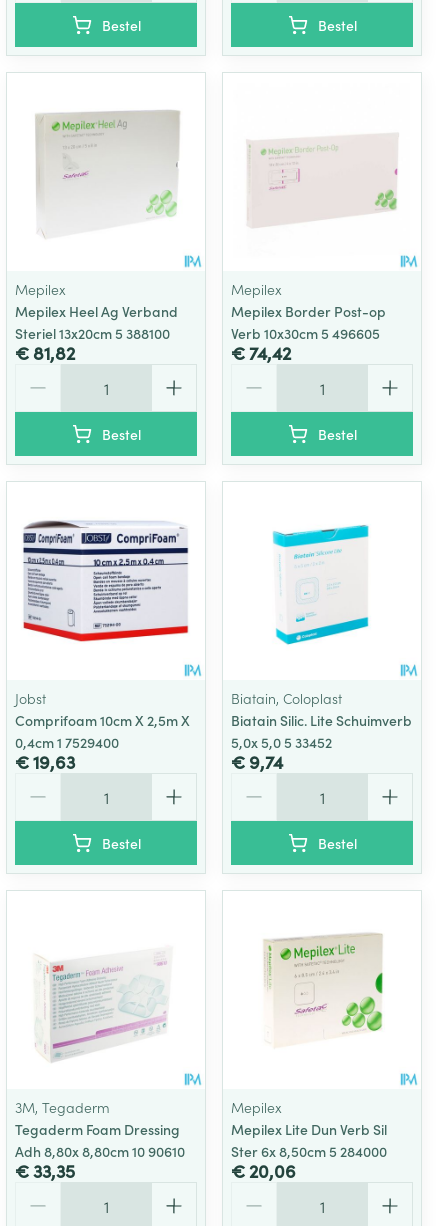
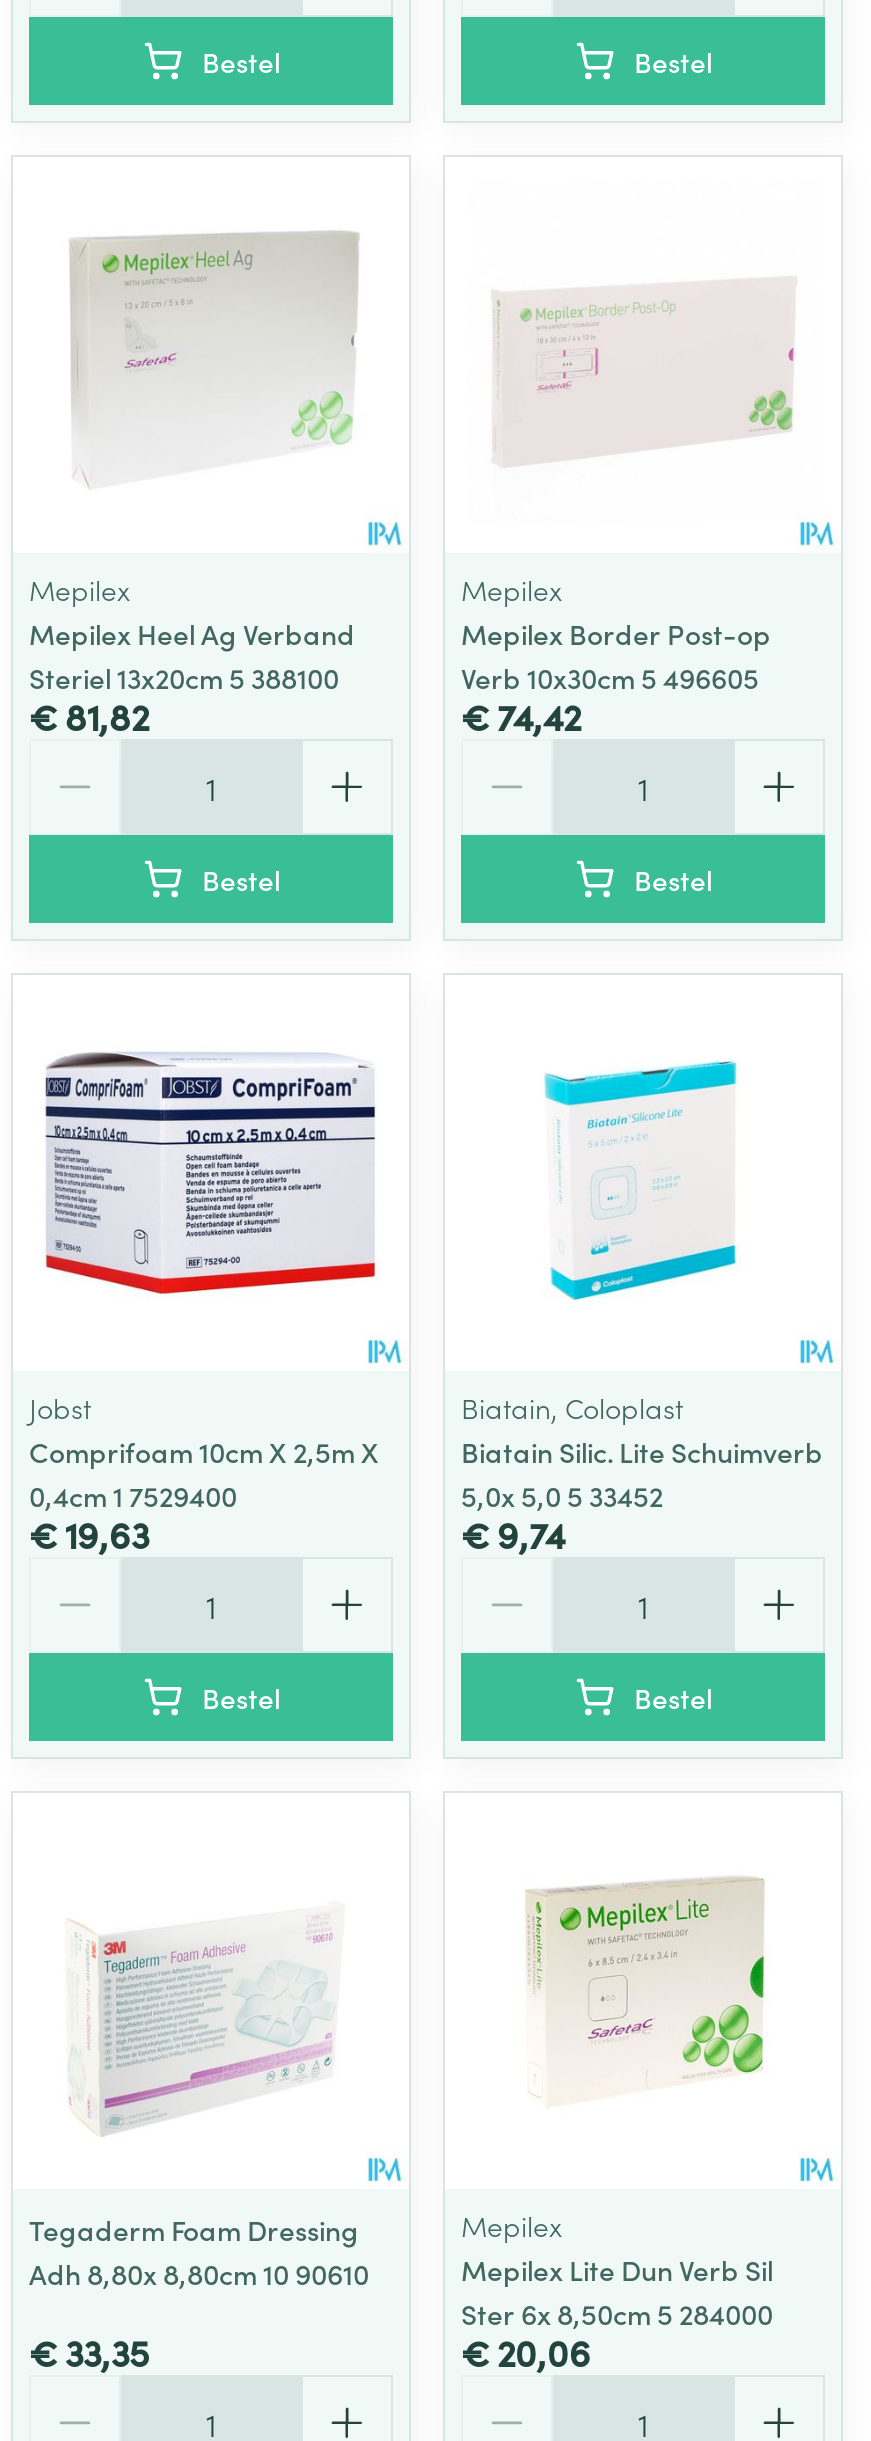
[15,1097,110,1117] 3M, Tegaderm -> none
moved [15,1119,185,1161] -> [29,2209,369,2293]: Tegaderm Foam Dressing | Adh 8,80x 8,80cm 10 90610

